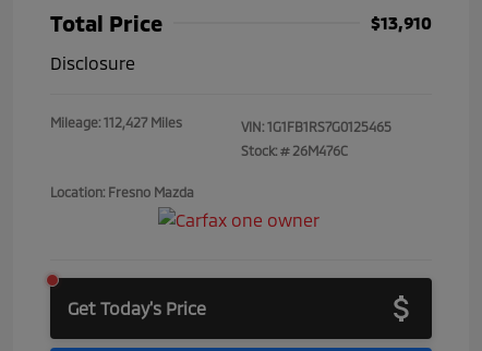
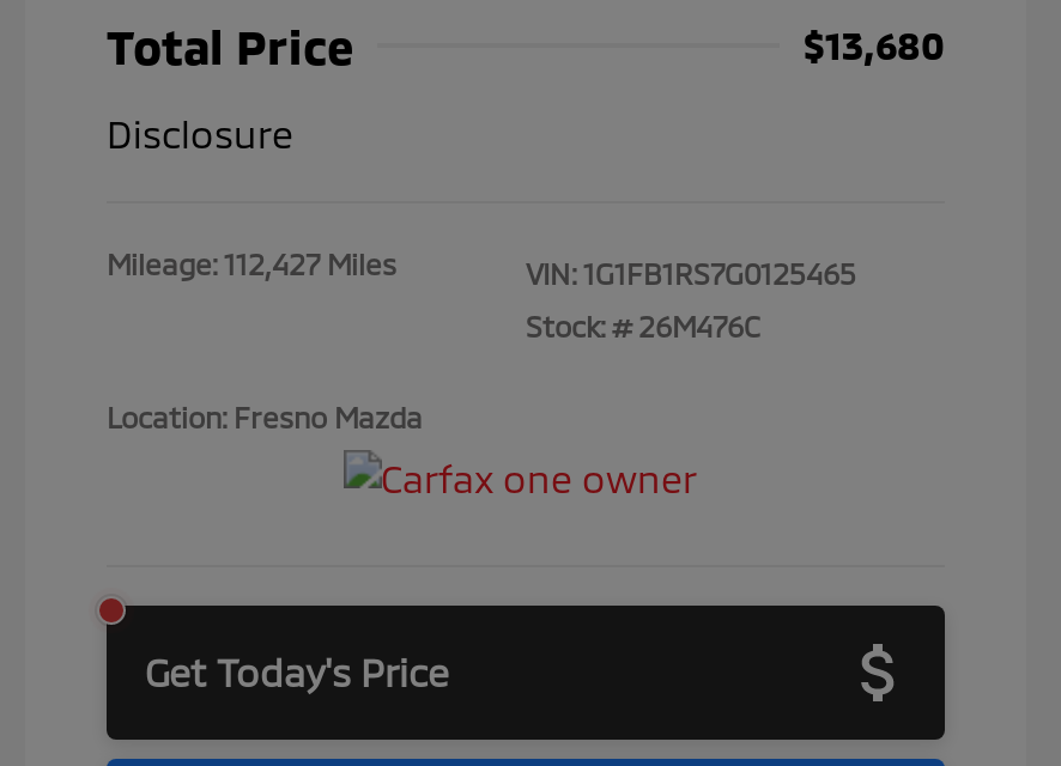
[371,12,432,33] $13,910 -> [804,22,945,68] $13,680

